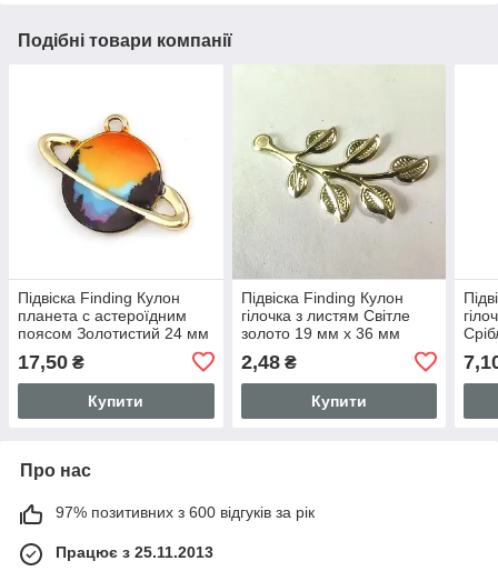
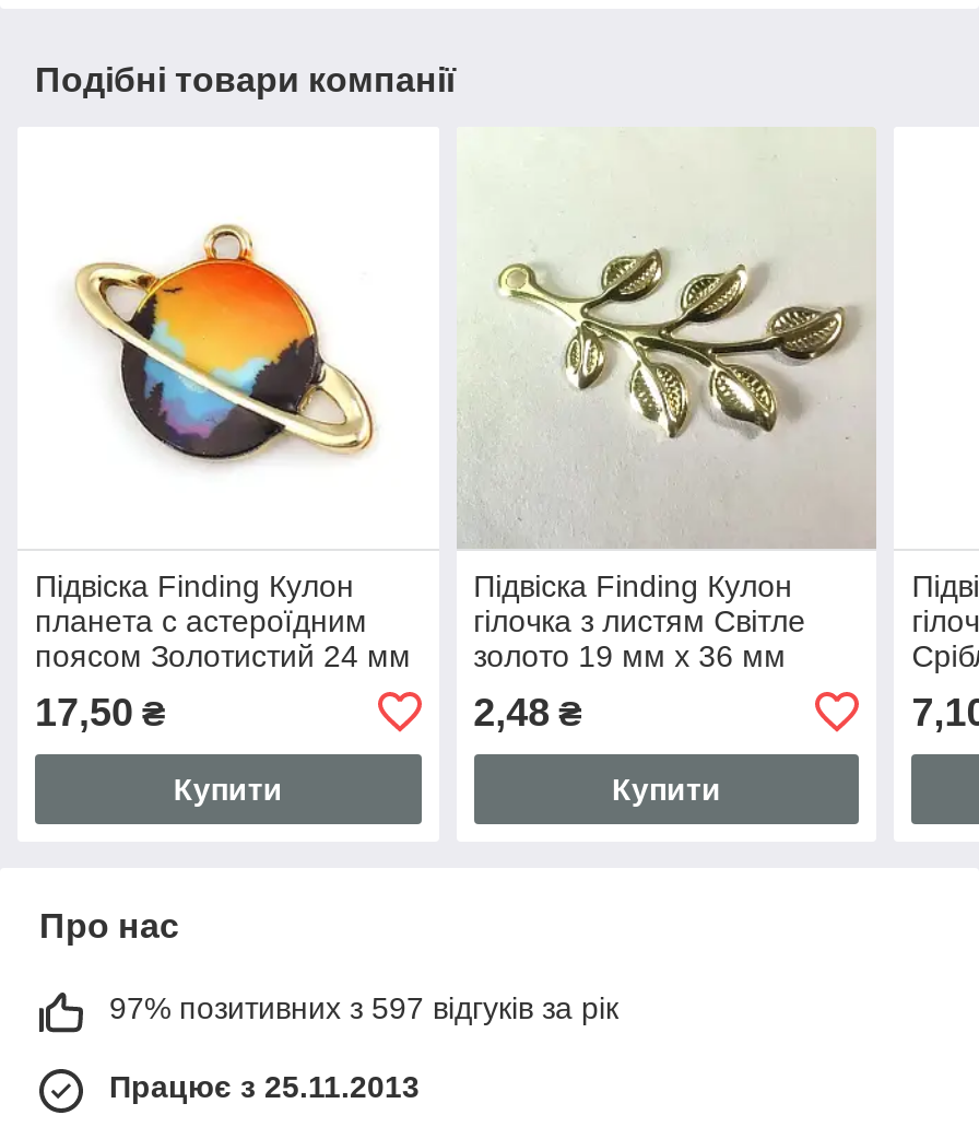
[56,503,315,521] 97% позитивних з 600 відгуків за рік -> [109,990,618,1025] 97% позитивних з 597 відгуків за рік

